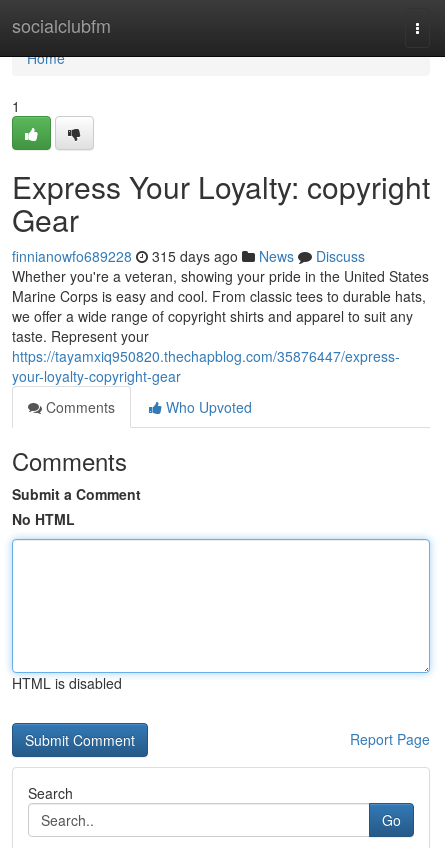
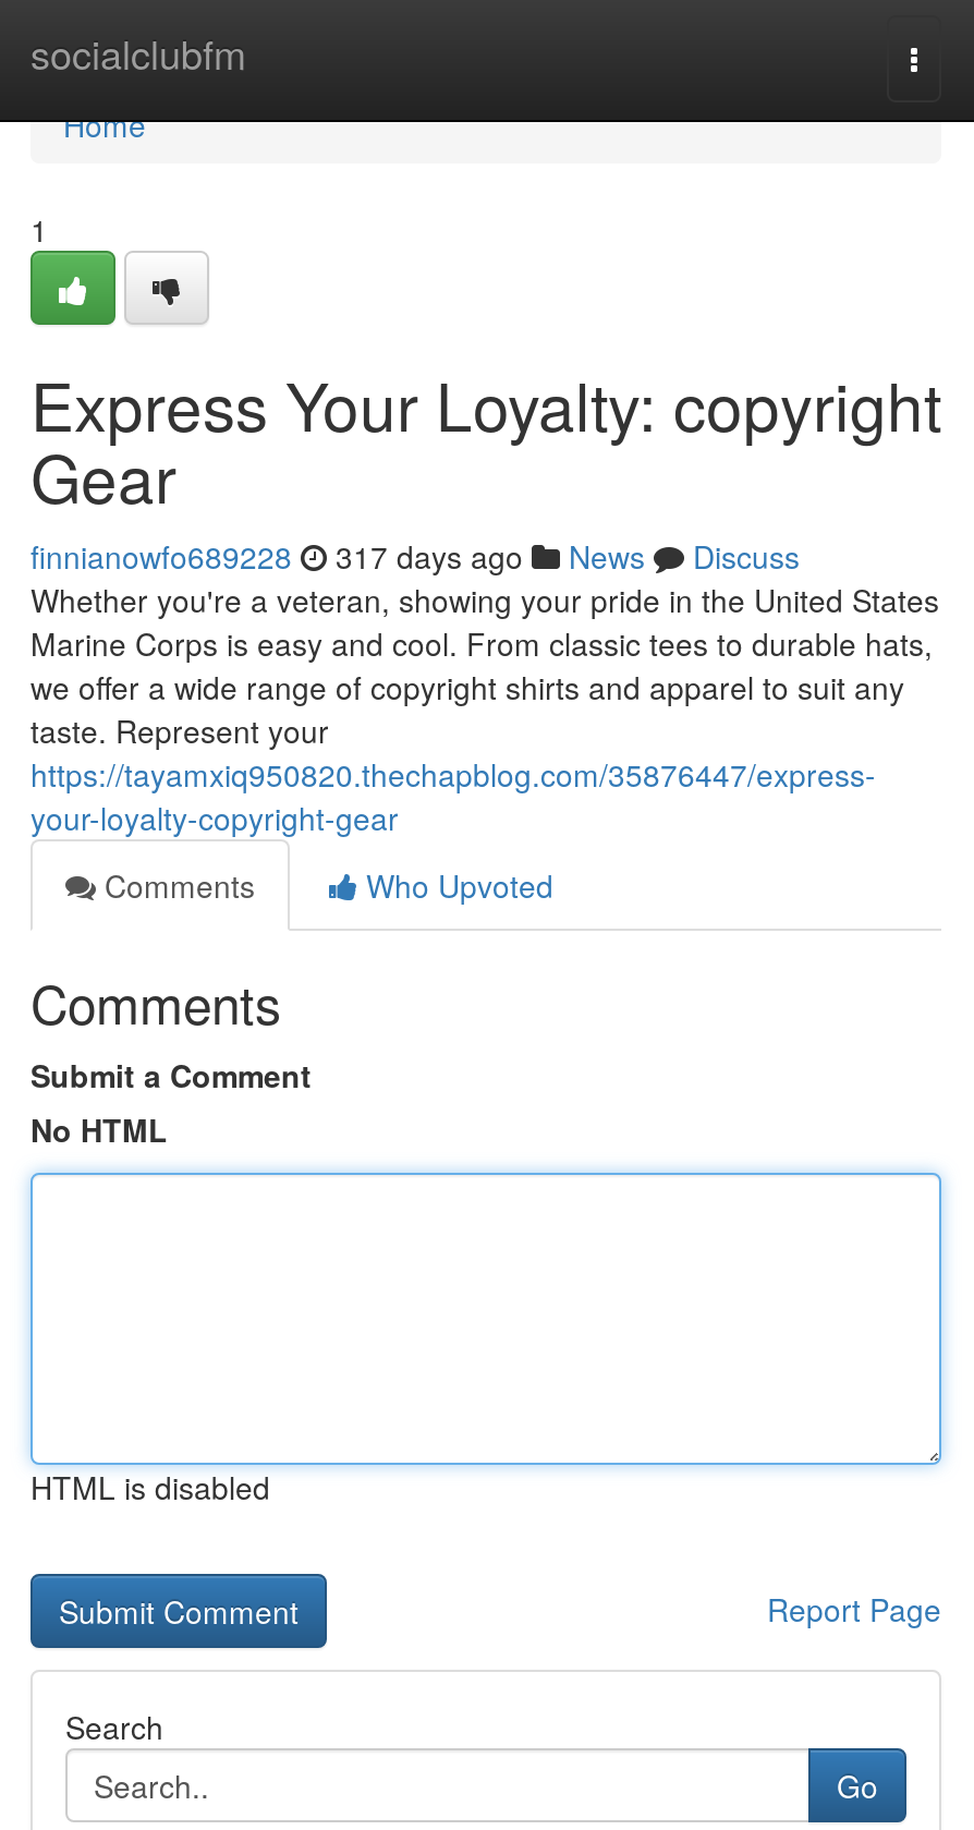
[12,246,365,266] finnianowfo689228 315 days ago News Discuss -> [31,534,800,578] finnianowfo689228 317 days ago News Discuss

